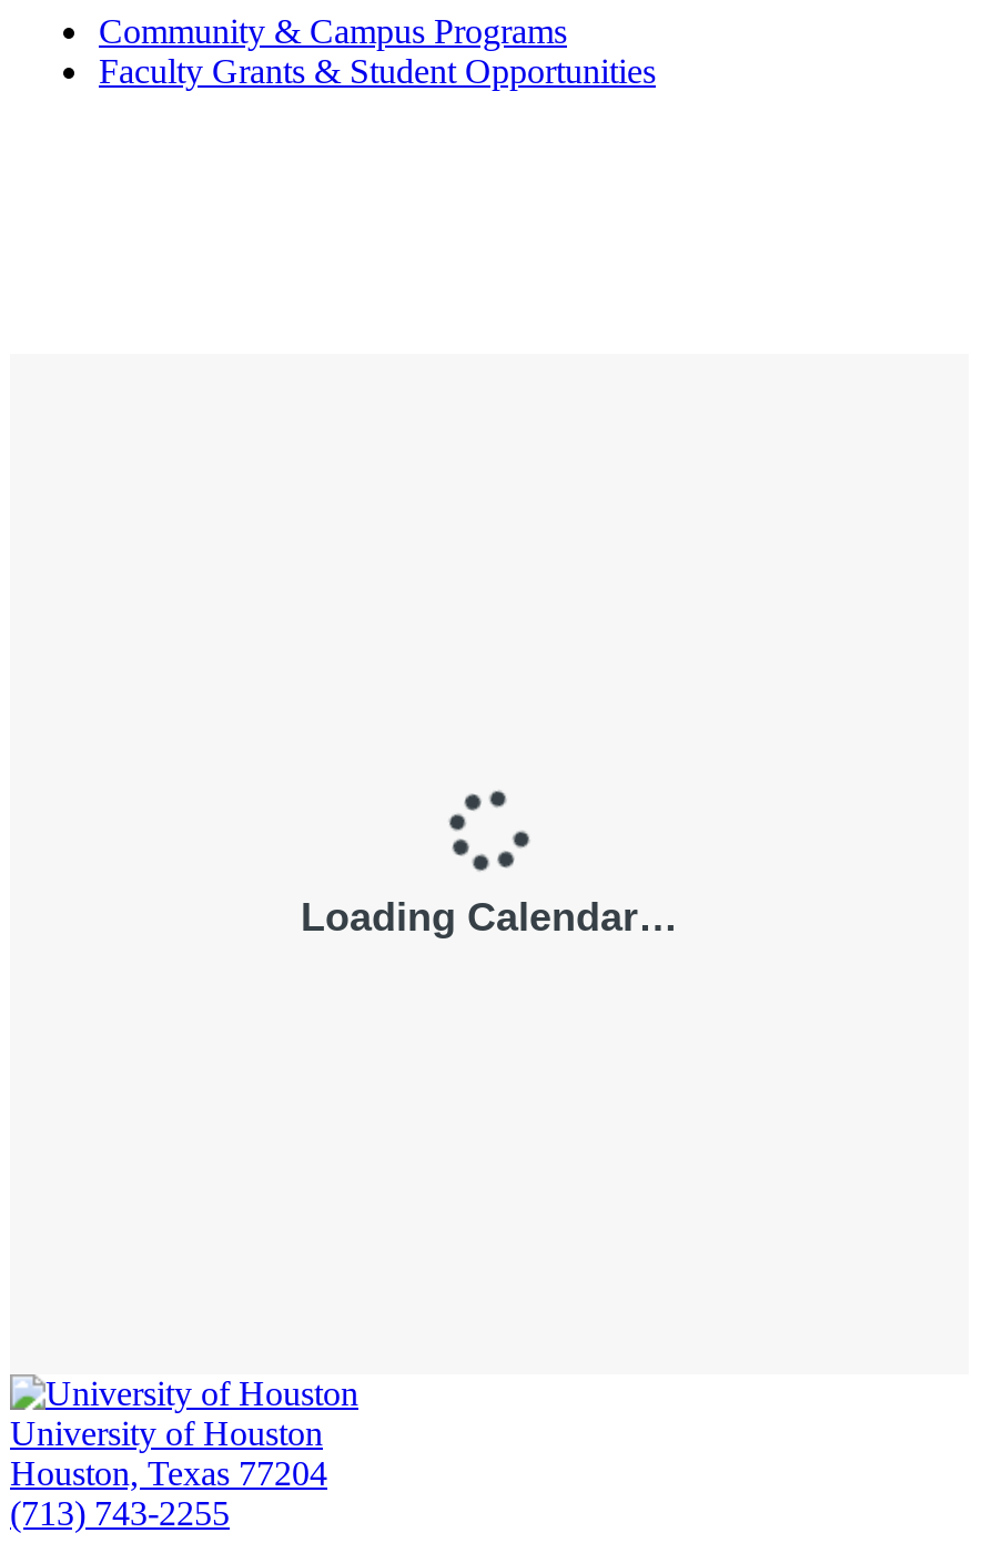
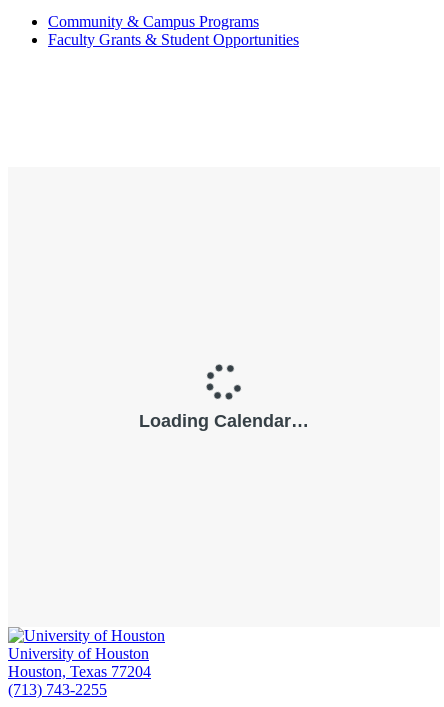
[447,789,532,873] [image] -> [205,363,242,401] [image]

